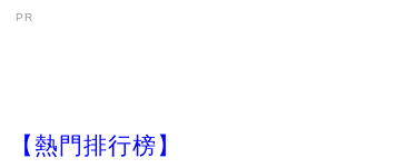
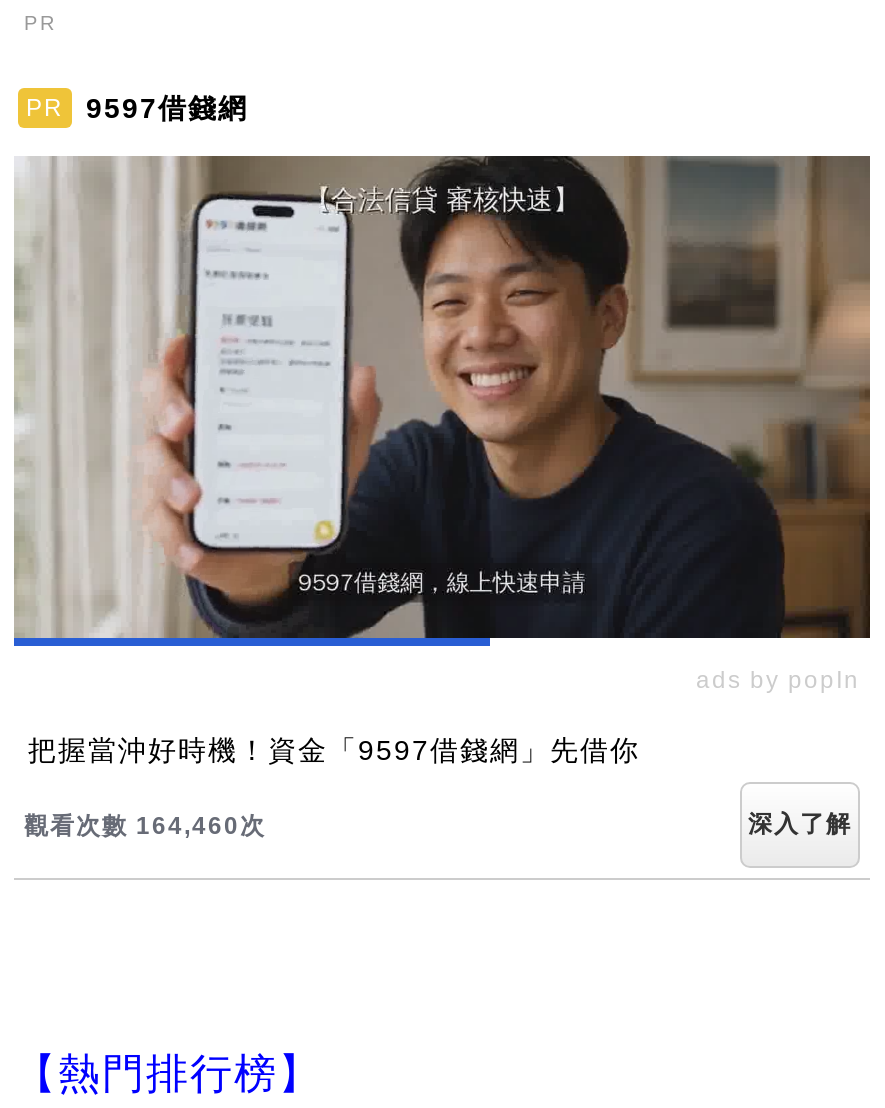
none -> [12,154,872,839] [image] | ads by popIn | 把握當沖好時機！資金「9597借錢網」先借你 | 觀看次數 164,460次 | 深入了解
none -> [26,92,248,124] PR | 9597借錢網

